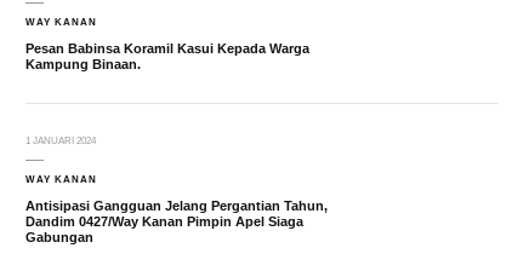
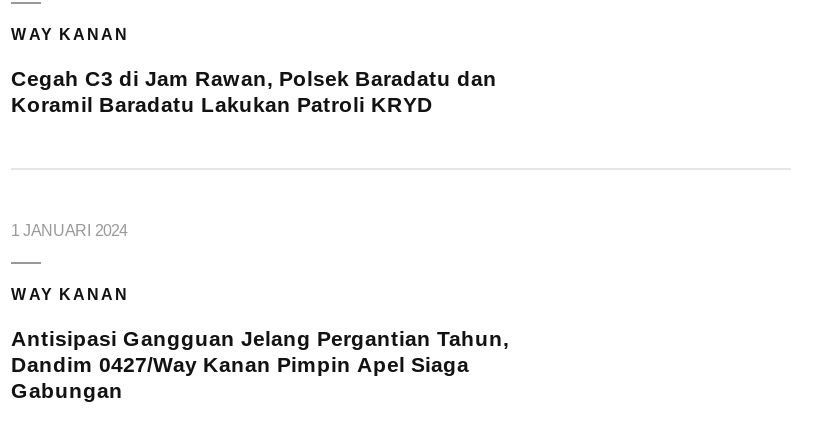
[25,41,309,71] Pesan Babinsa Koramil Kasui Kepada Warga | Kampung Binaan. -> [11,66,497,116] Cegah C3 di Jam Rawan, Polsek Baradatu dan | Koramil Baradatu Lakukan Patroli KRYD

